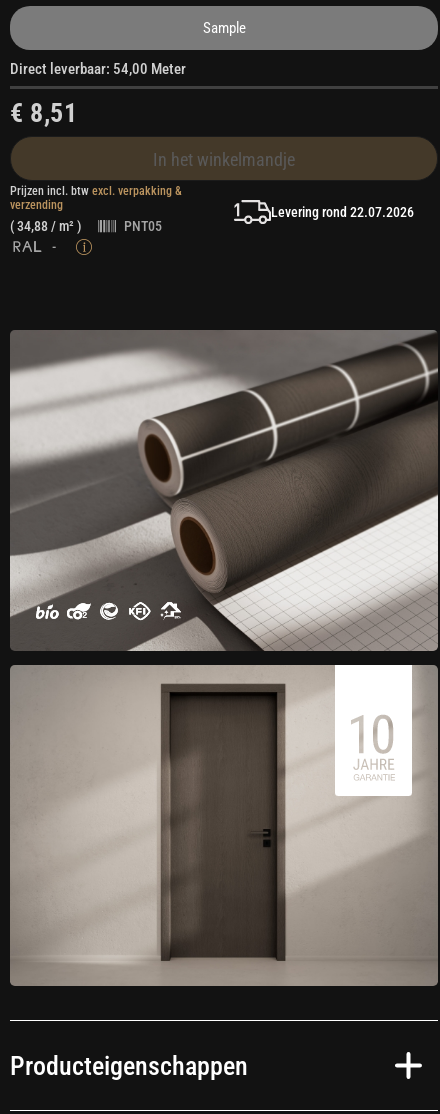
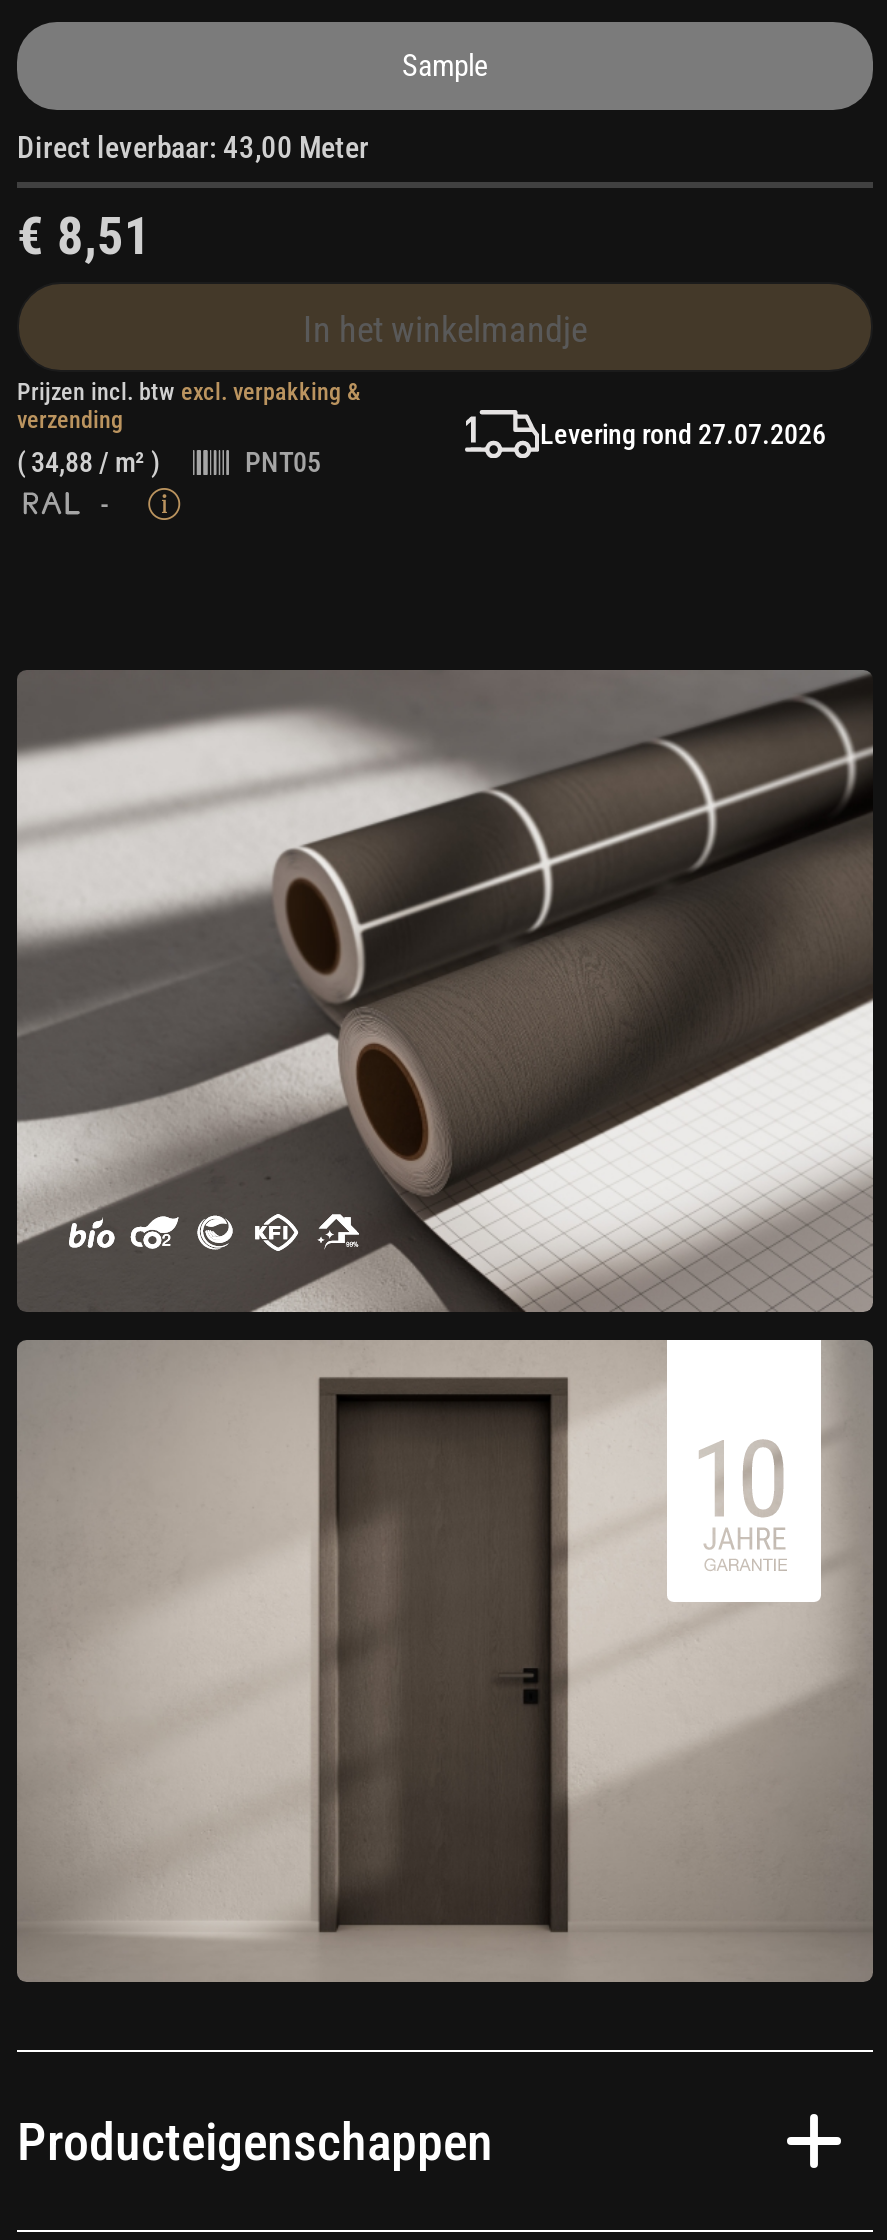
[10,60,186,78] Direct leverbaar: 54,00 Meter -> [17,130,369,166] Direct leverbaar: 43,00 Meter
[271,204,414,220] Levering rond 22.07.2026 -> [540,419,826,451] Levering rond 27.07.2026

